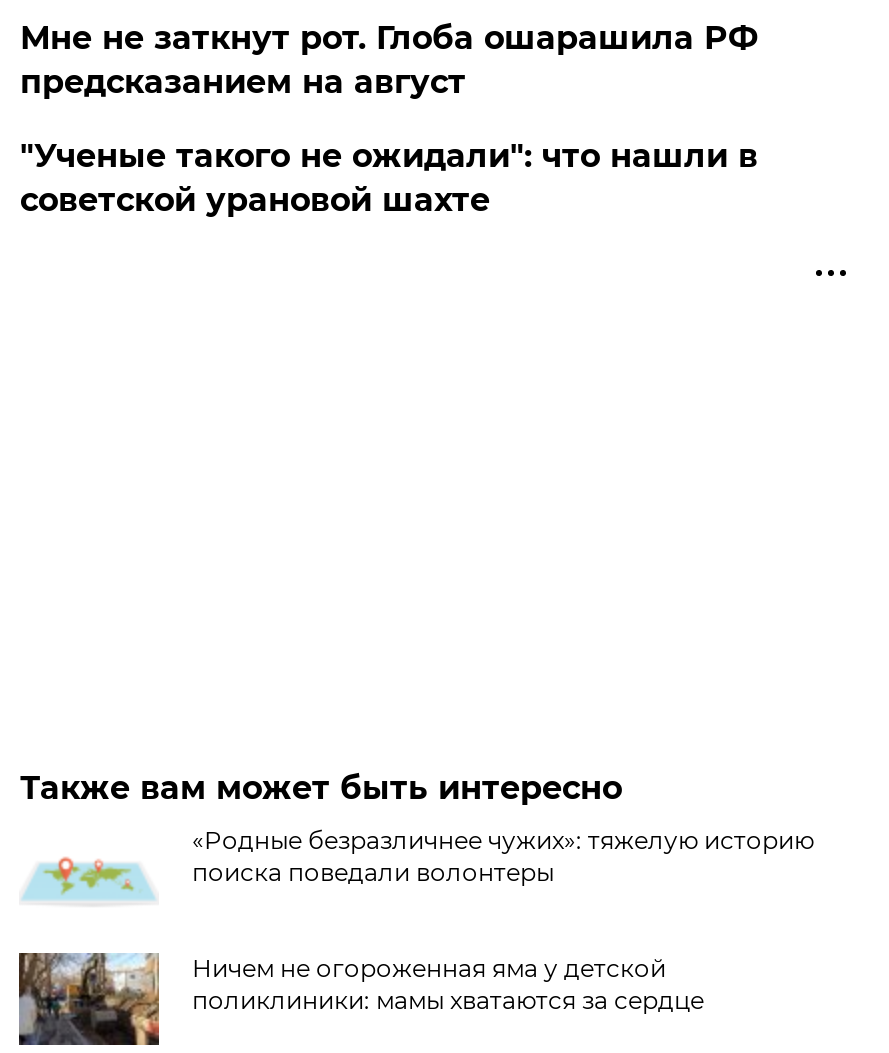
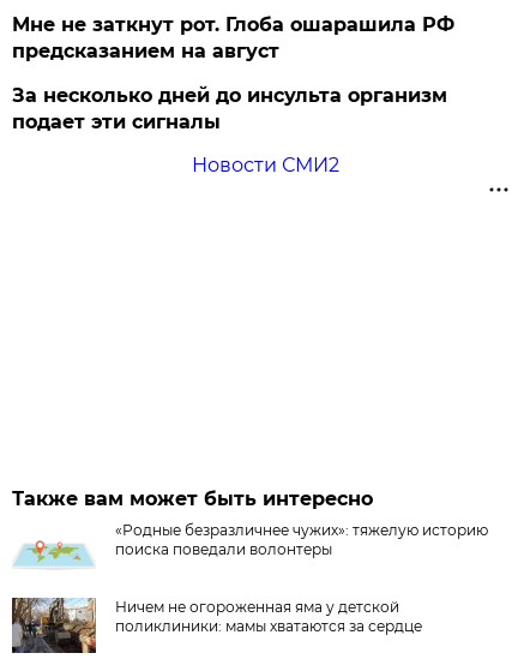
[20,137,758,219] "Ученые такого не ожидали": что нашли в | советской урановой шахте -> [12,84,448,176] За несколько дней до инсульта организм | подает эти сигналы | Новости СМИ2

